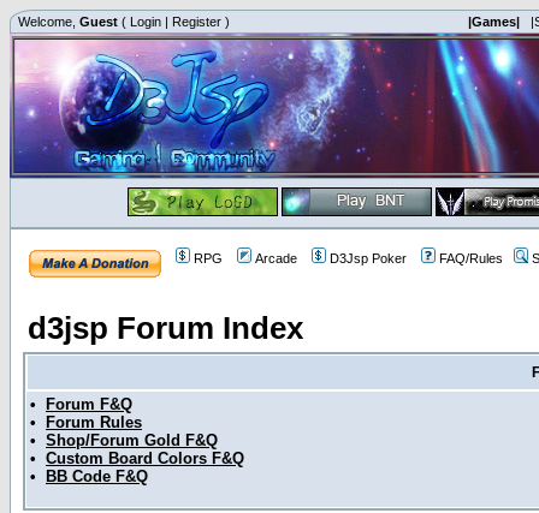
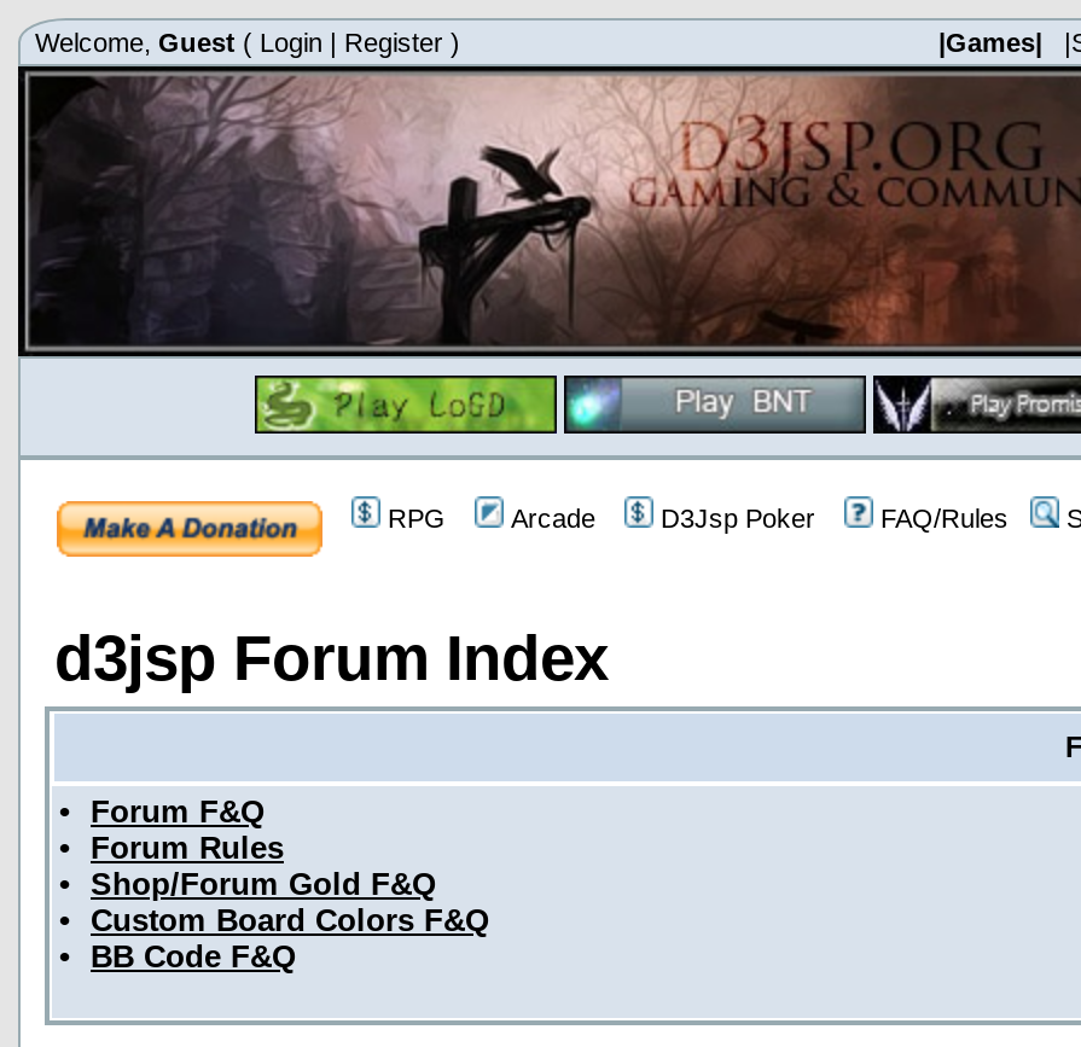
[8,32,535,179] [image] -> [16,64,1074,359] [image]

